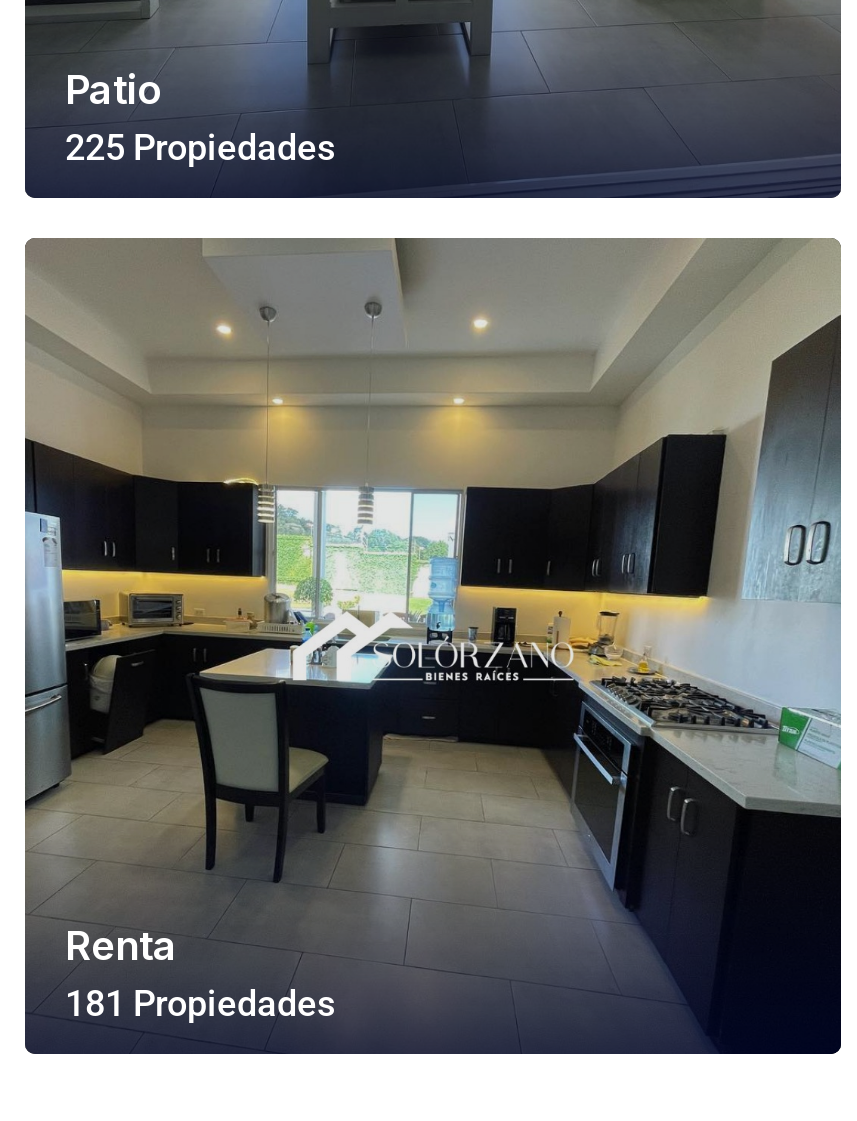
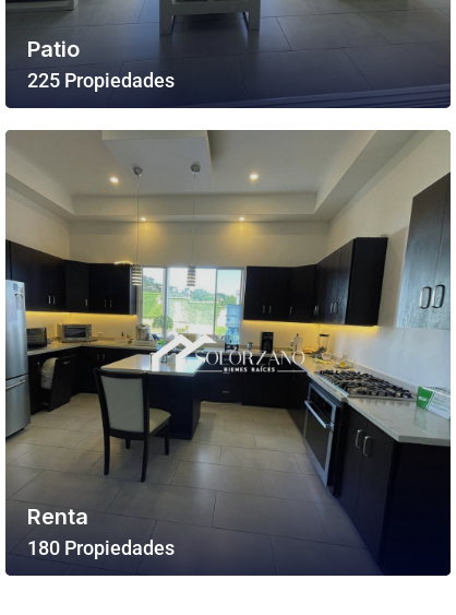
[65,982,335,1024] 181 Propiedades -> [27,536,175,559] 180 Propiedades

